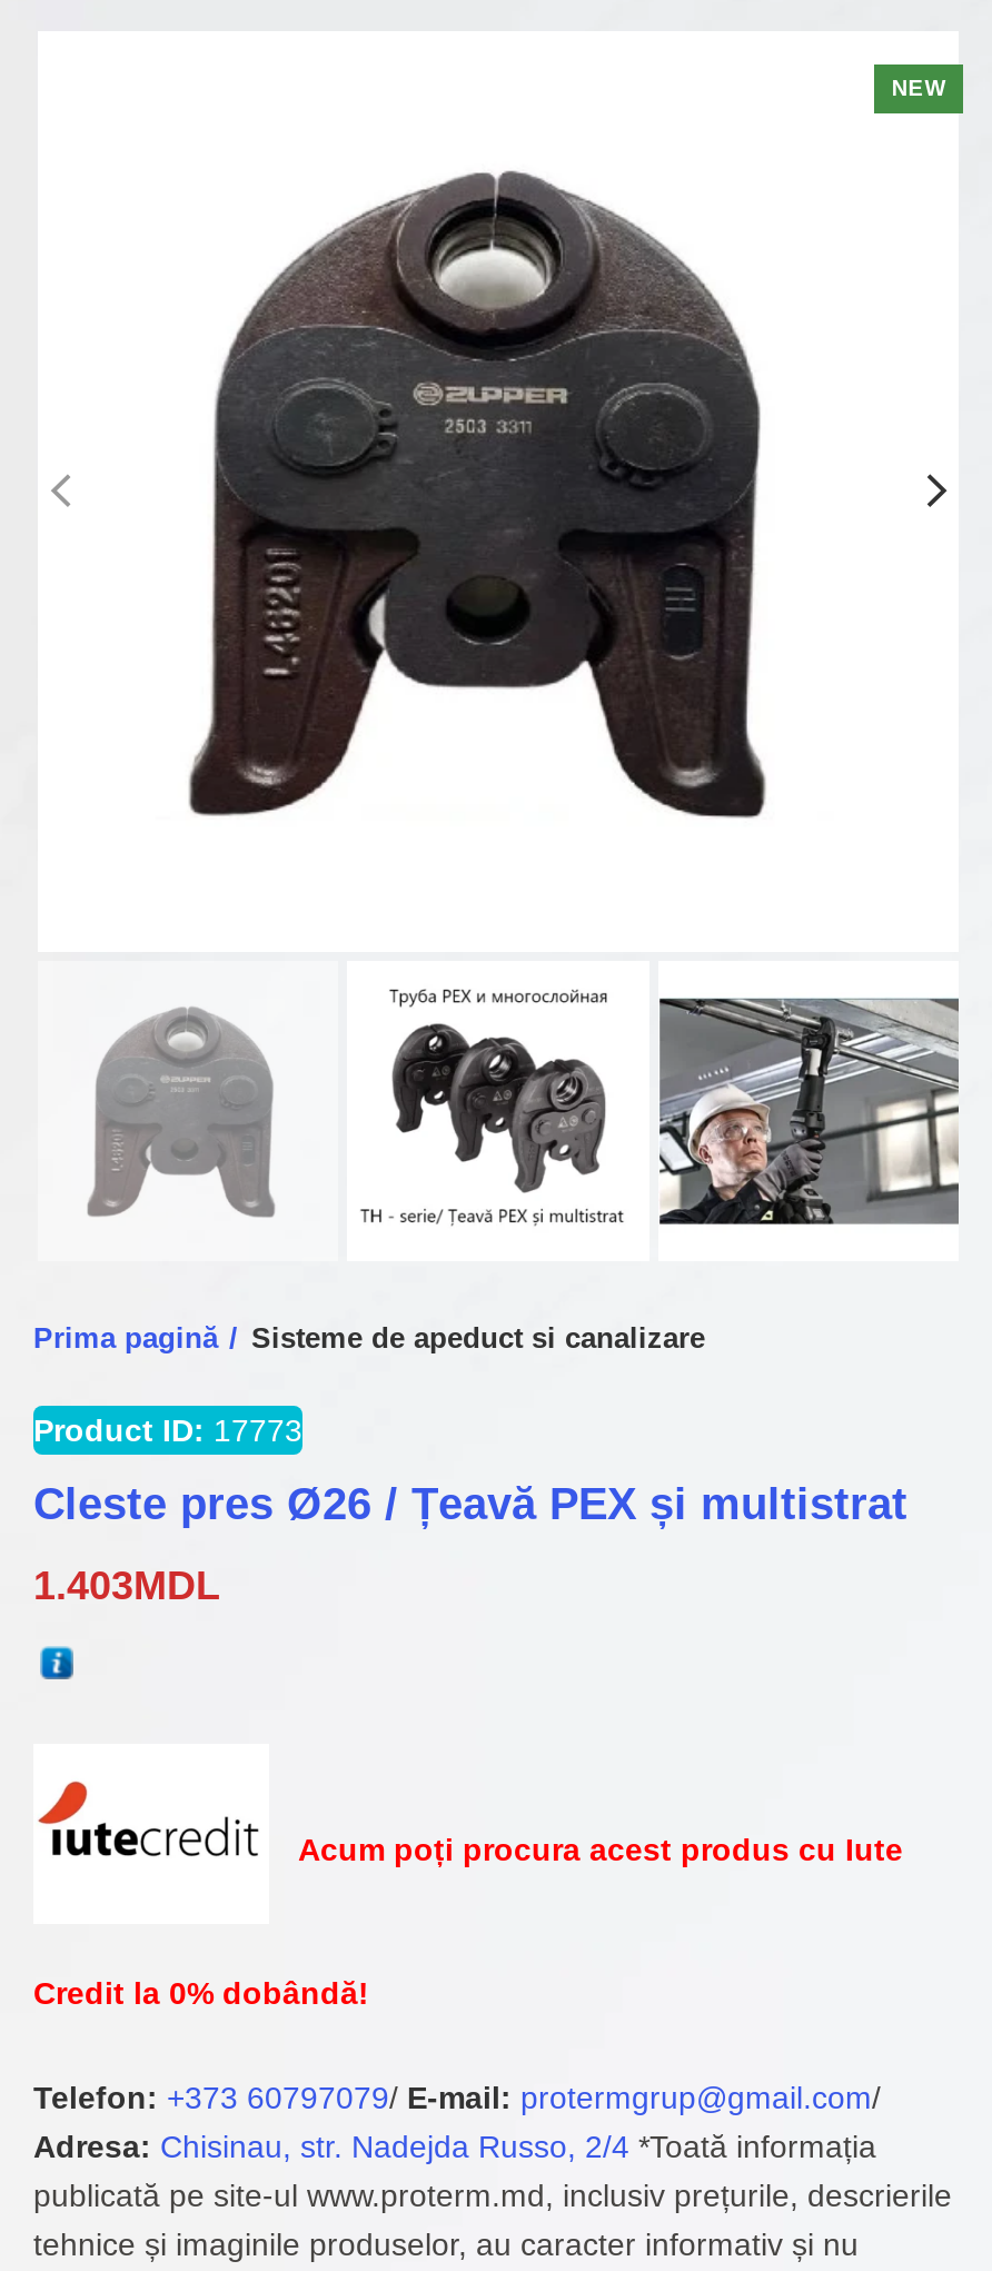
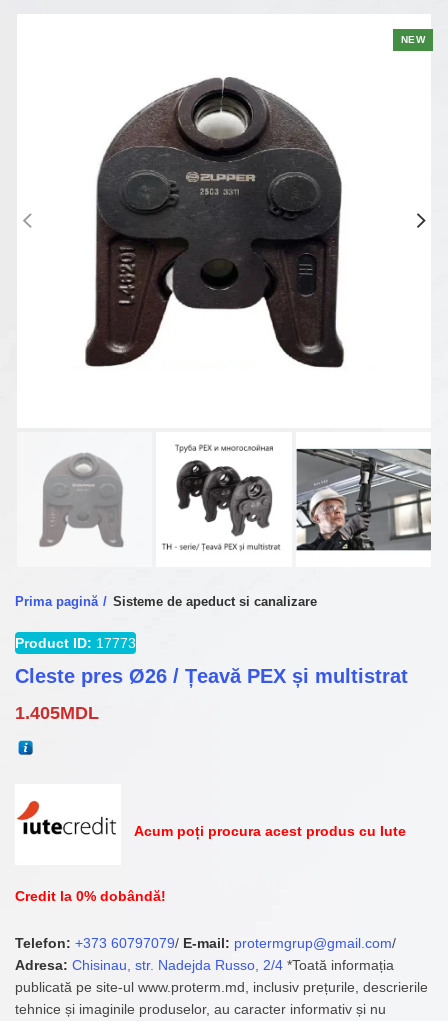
[33,1564,220,1609] 1.403MDL -> [15,703,99,723] 1.405MDL

